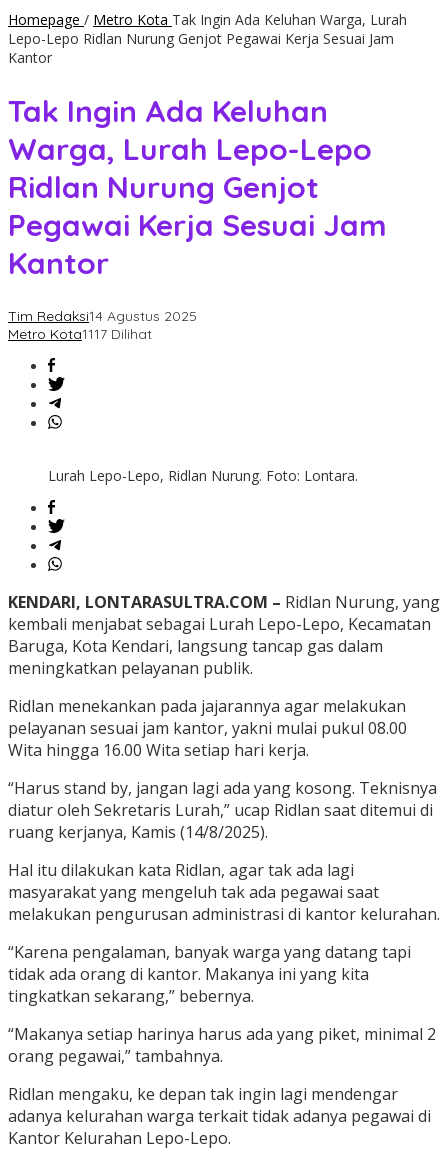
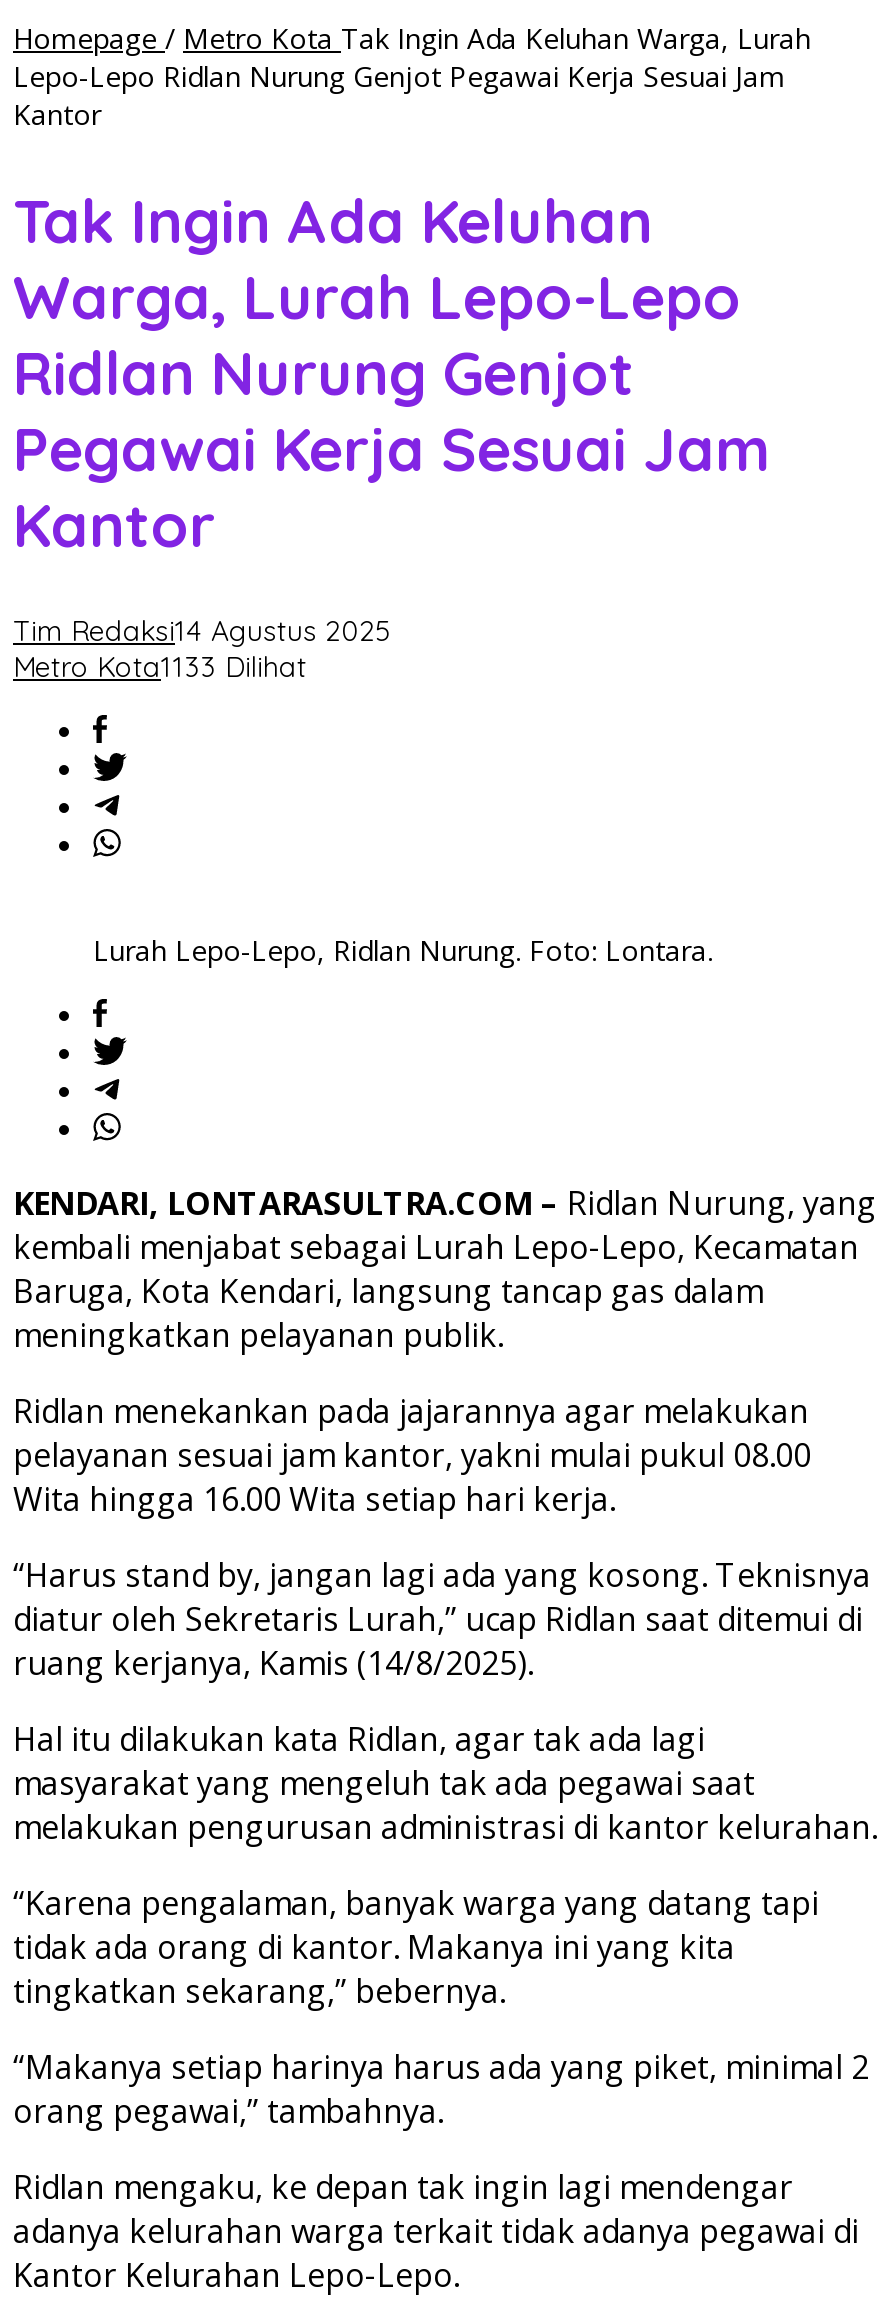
[8,325,152,343] Metro Kota1117 Dilihat -> [13,649,307,685] Metro Kota1133 Dilihat

